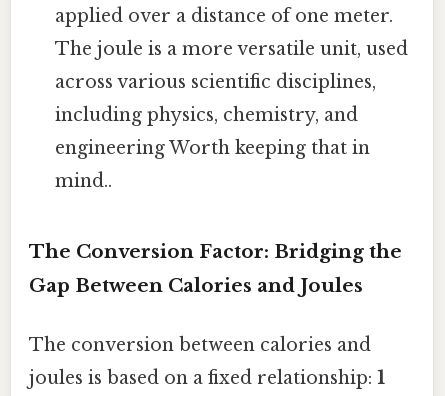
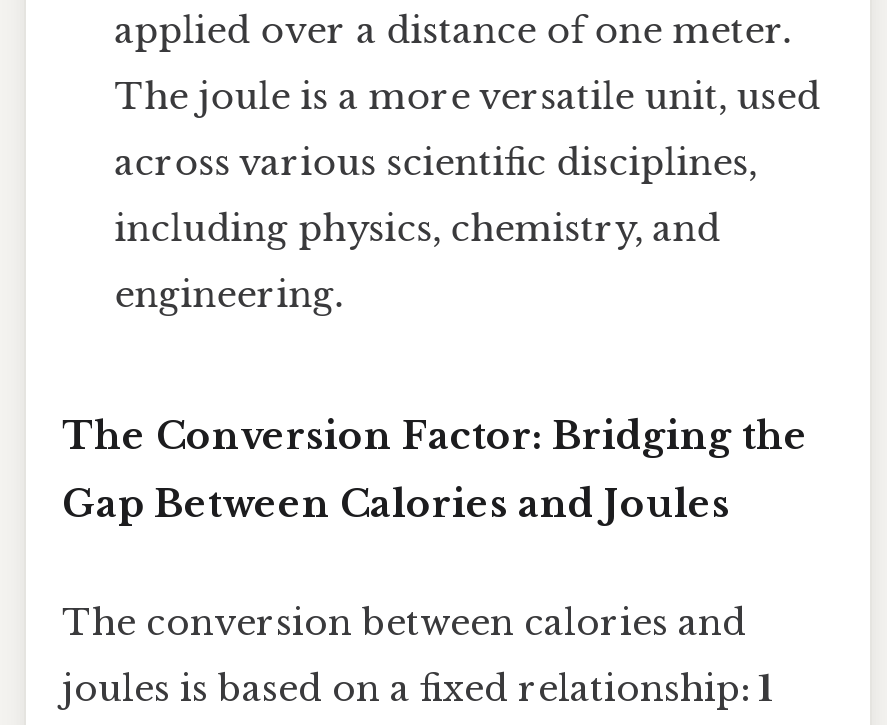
[55,137,370,192] engineering Worth keeping that in | mind.. -> [114,274,342,318] engineering.

